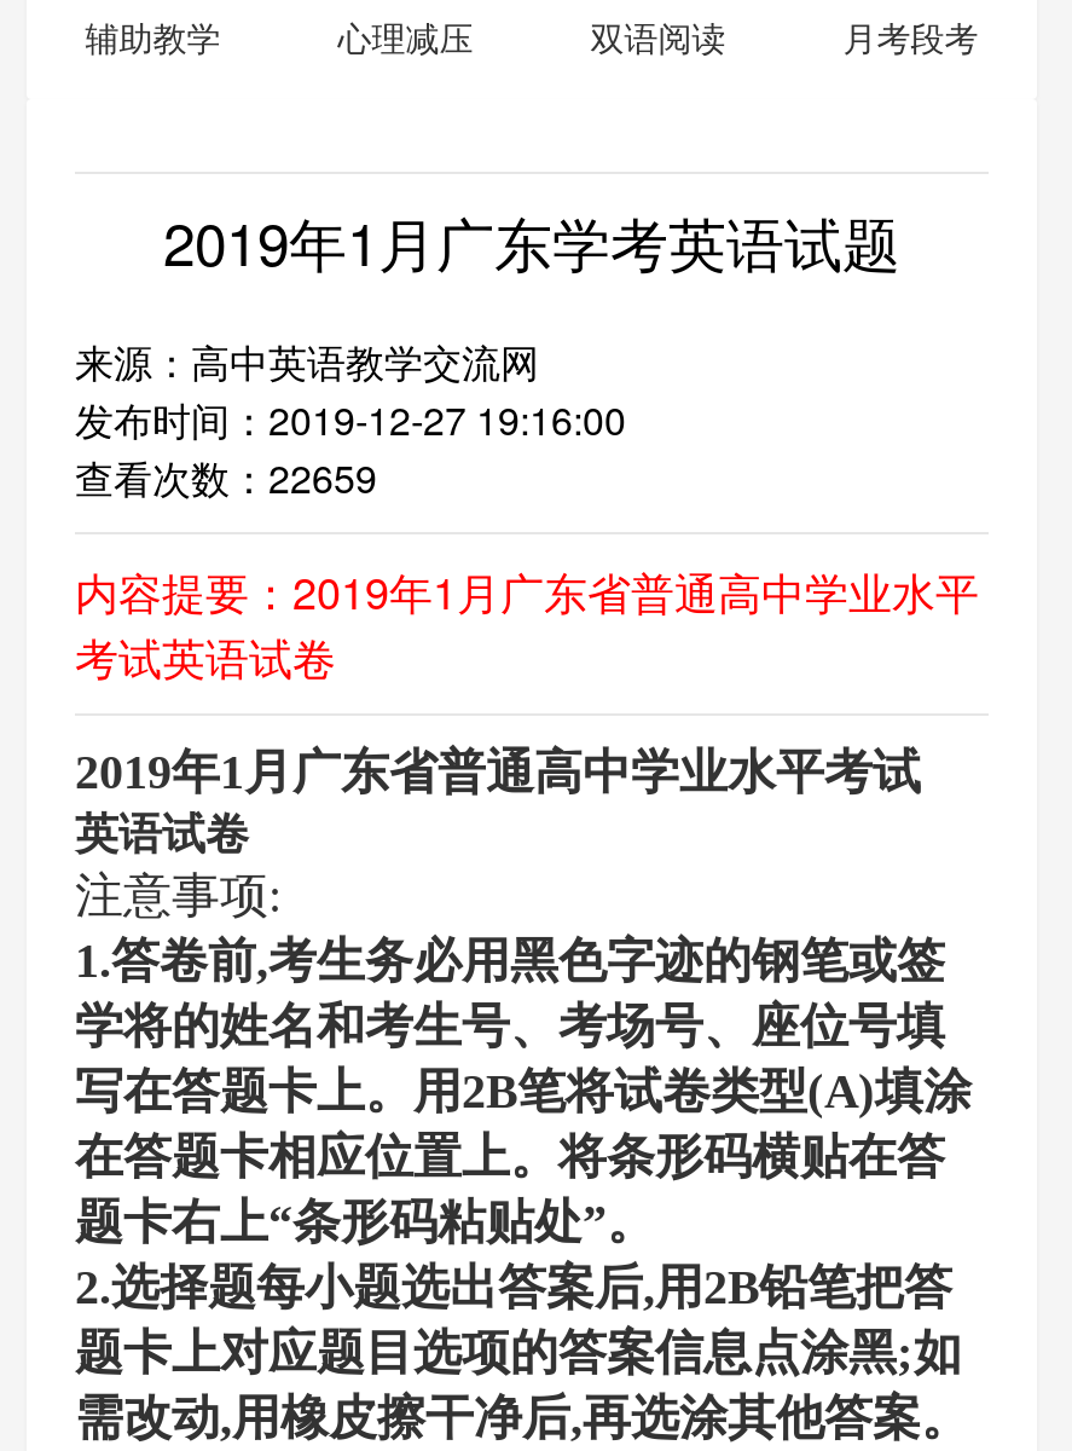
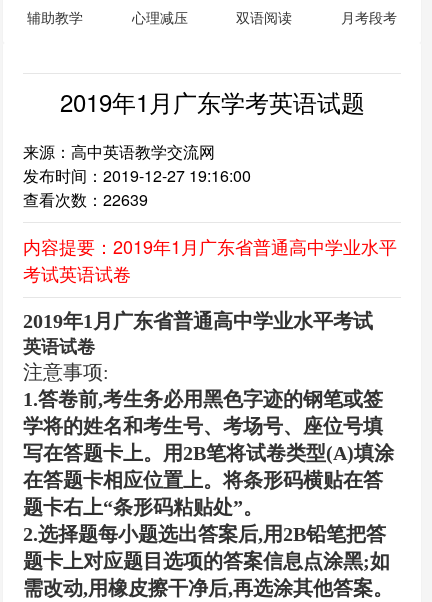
[75,450,377,505] 查看次数：22659 -> [23,188,148,211] 查看次数：22639

